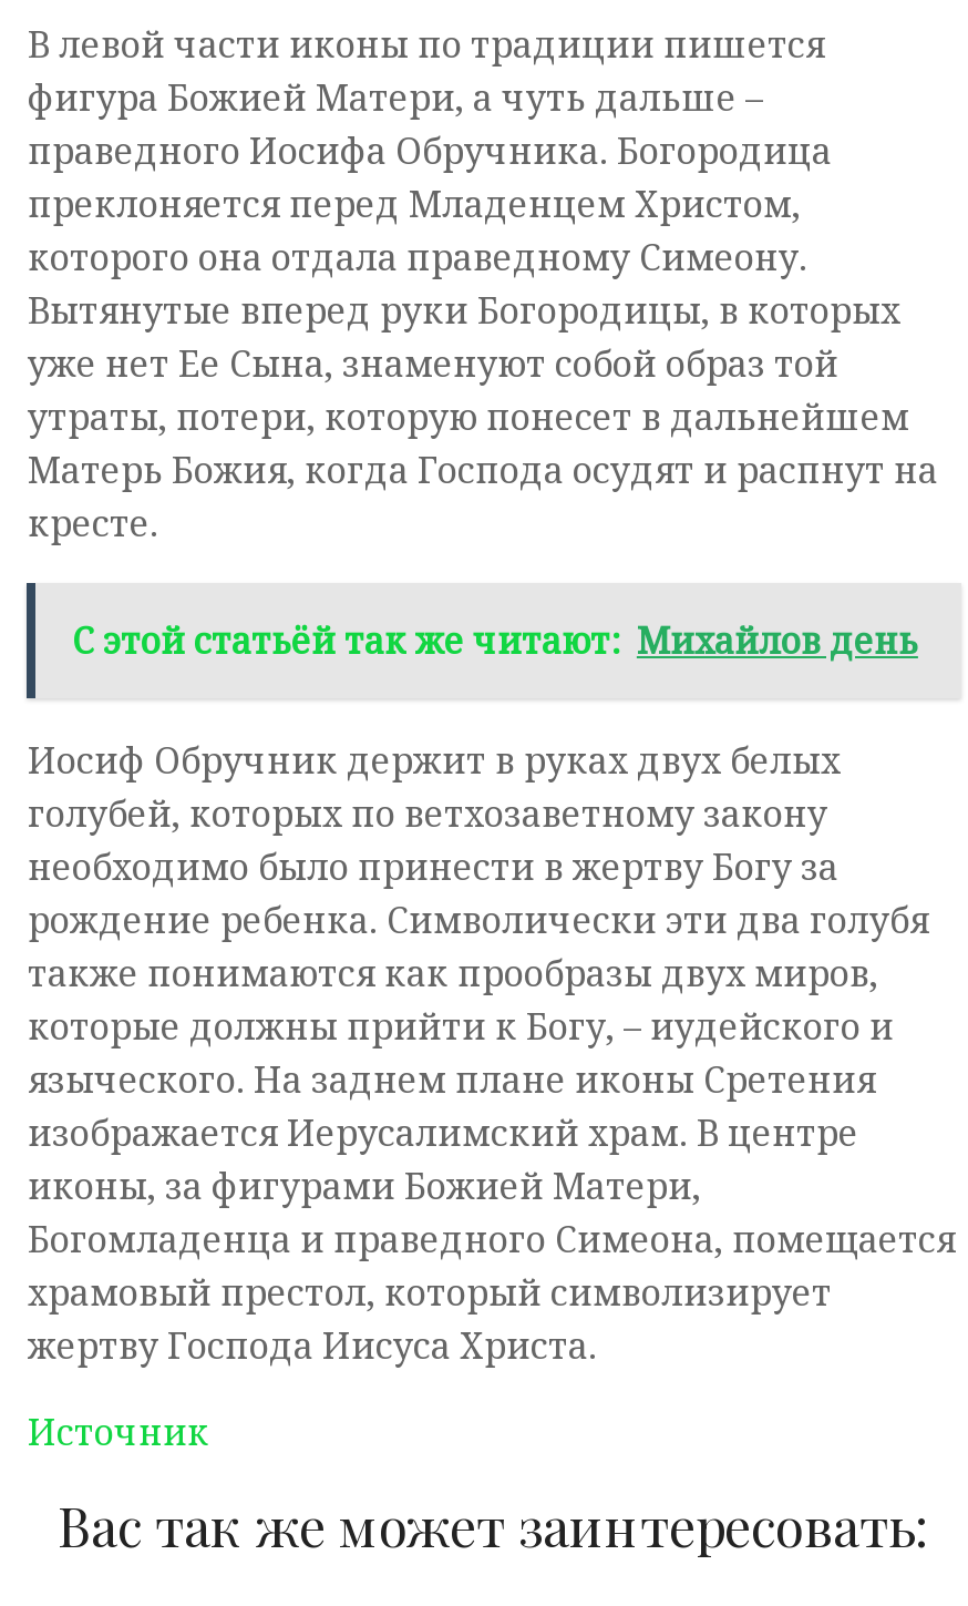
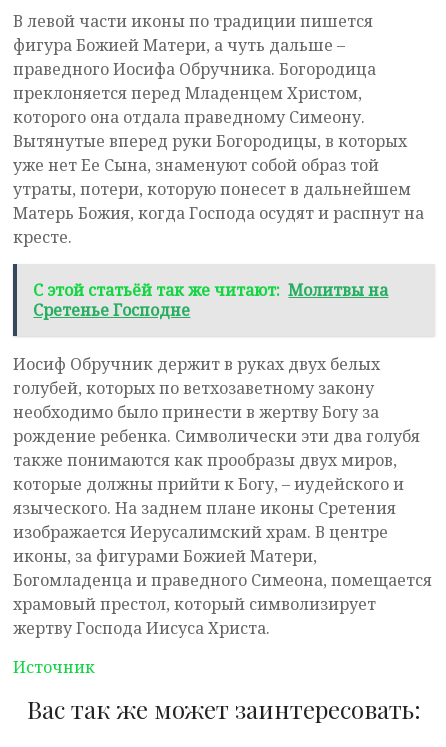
[72,616,918,665] С этой статьёй так же читают: Михайлов день -> [33,279,388,321] С этой статьёй так же читают: Молитвы на | Сретенье Господне

